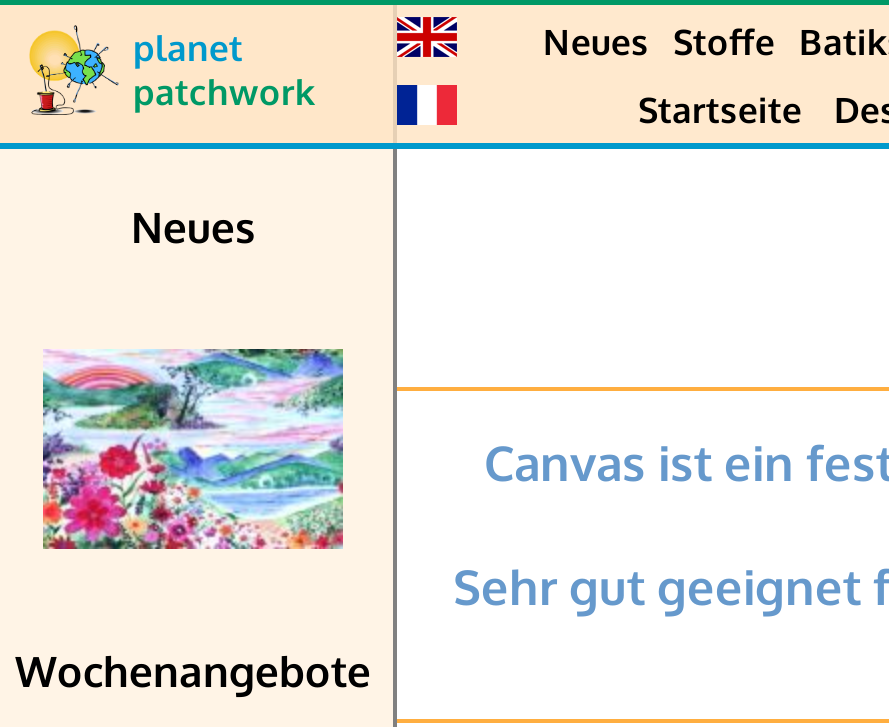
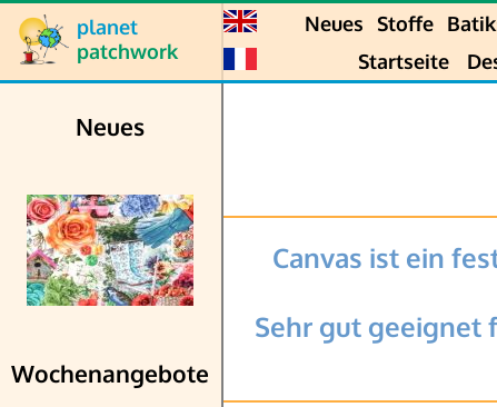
[41,347,345,551] [image] -> [26,193,195,307] [image]

